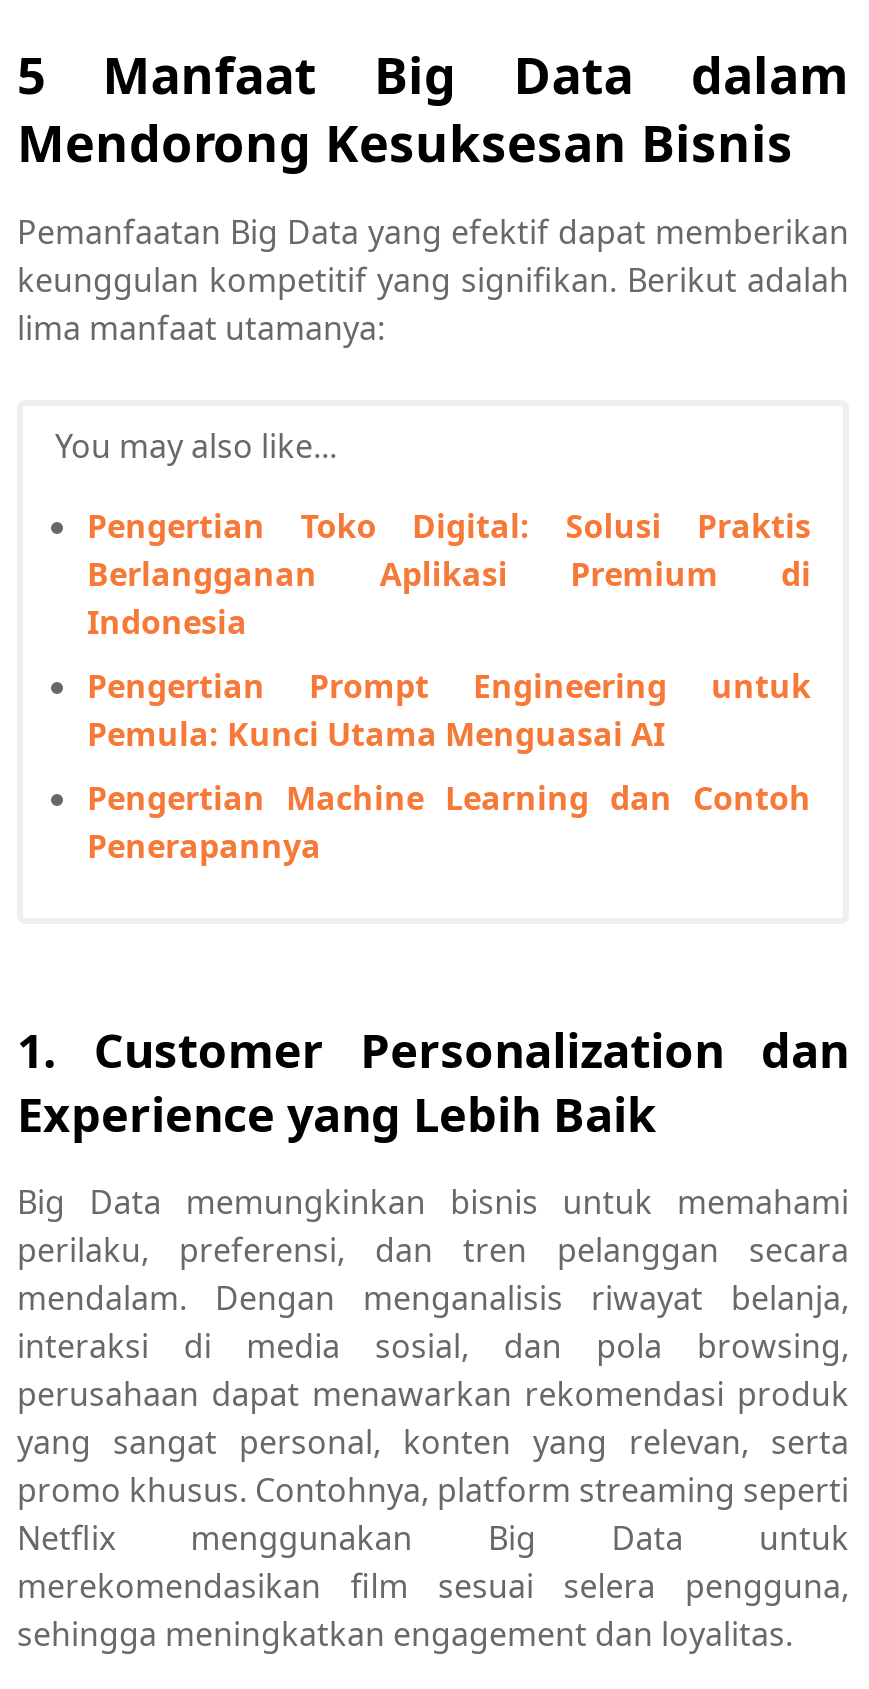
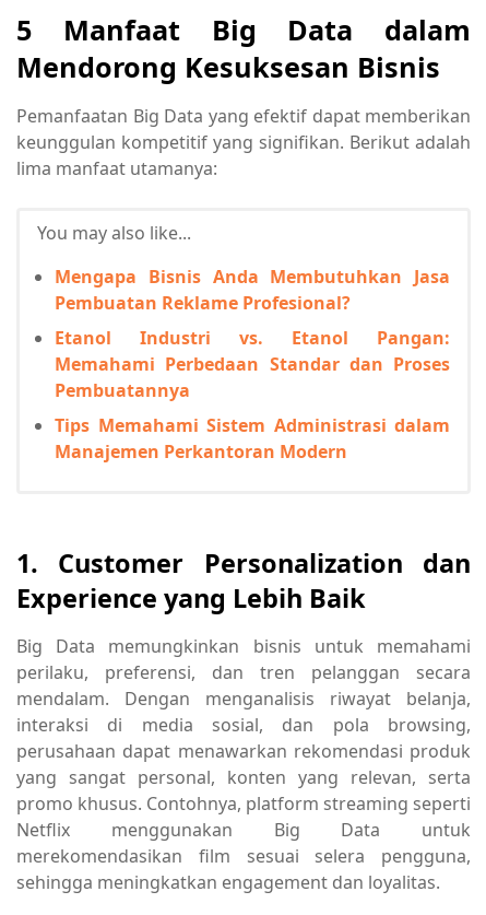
[87,504,811,644] Pengertian Toko Digital: Solusi Praktis | Berlangganan Aplikasi Premium di | Indonesia -> [55,264,450,315] Mengapa Bisnis Anda Membutuhkan Jasa | Pembuatan Reklame Profesional?
[87,664,811,756] Pengertian Prompt Engineering untuk | Pemula: Kunci Utama Menguasai AI -> [55,326,450,402] Etanol Industri vs. Etanol Pangan: | Memahami Perbedaan Standar dan Proses | Pembuatannya
[87,776,811,868] Pengertian Machine Learning dan Contoh | Penerapannya -> [55,413,450,463] Tips Memahami Sistem Administrasi dalam | Manajemen Perkantoran Modern

